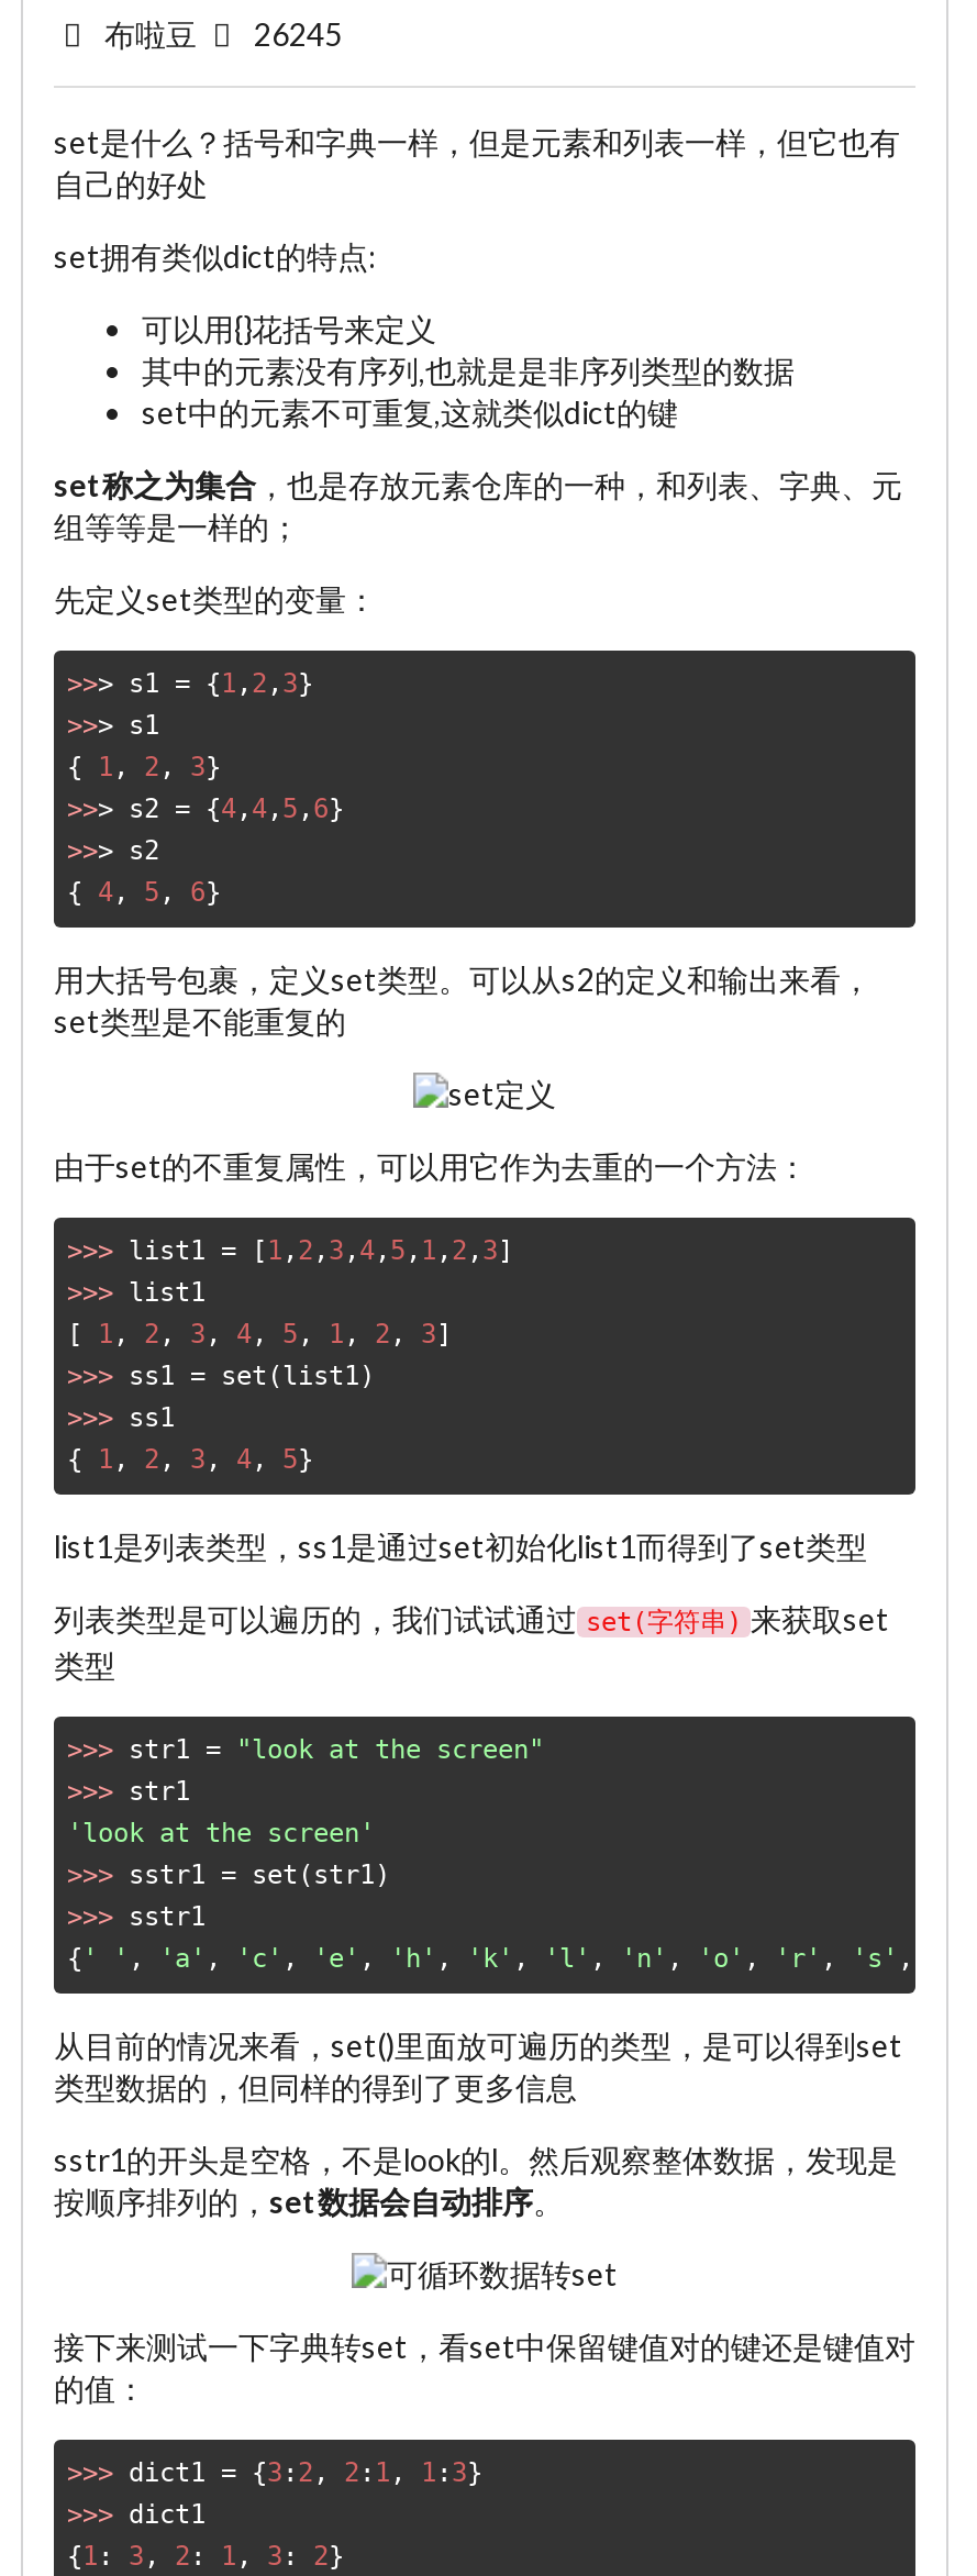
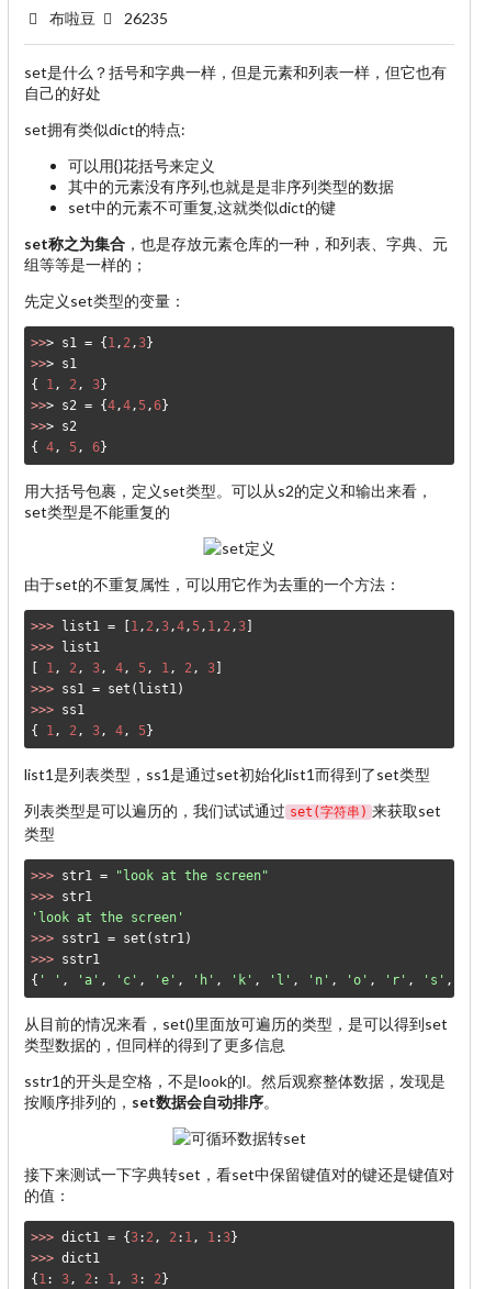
[98,15,342,53] 布啦豆 26245 -> [46,9,168,27] 布啦豆 26235

